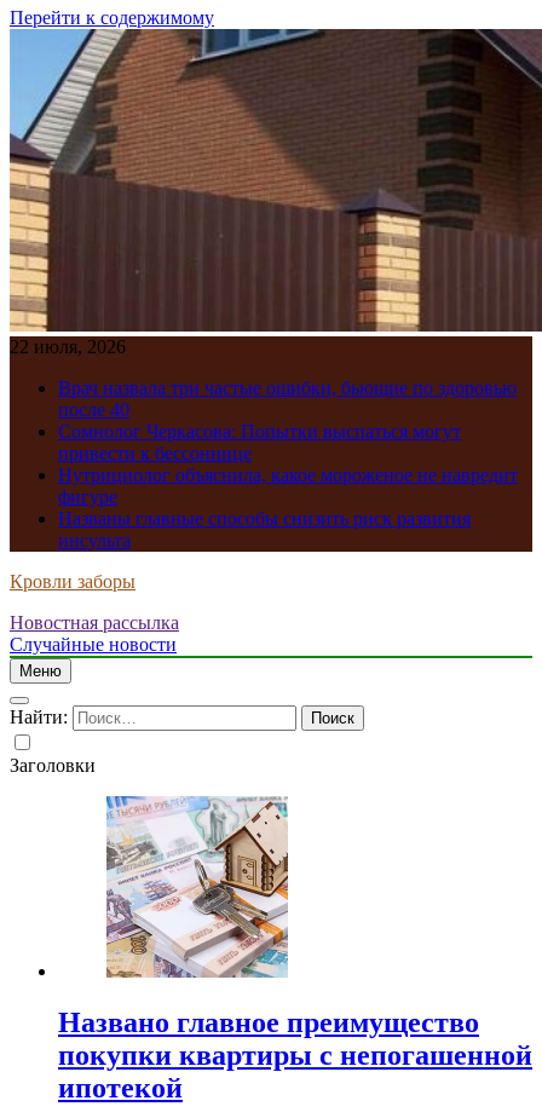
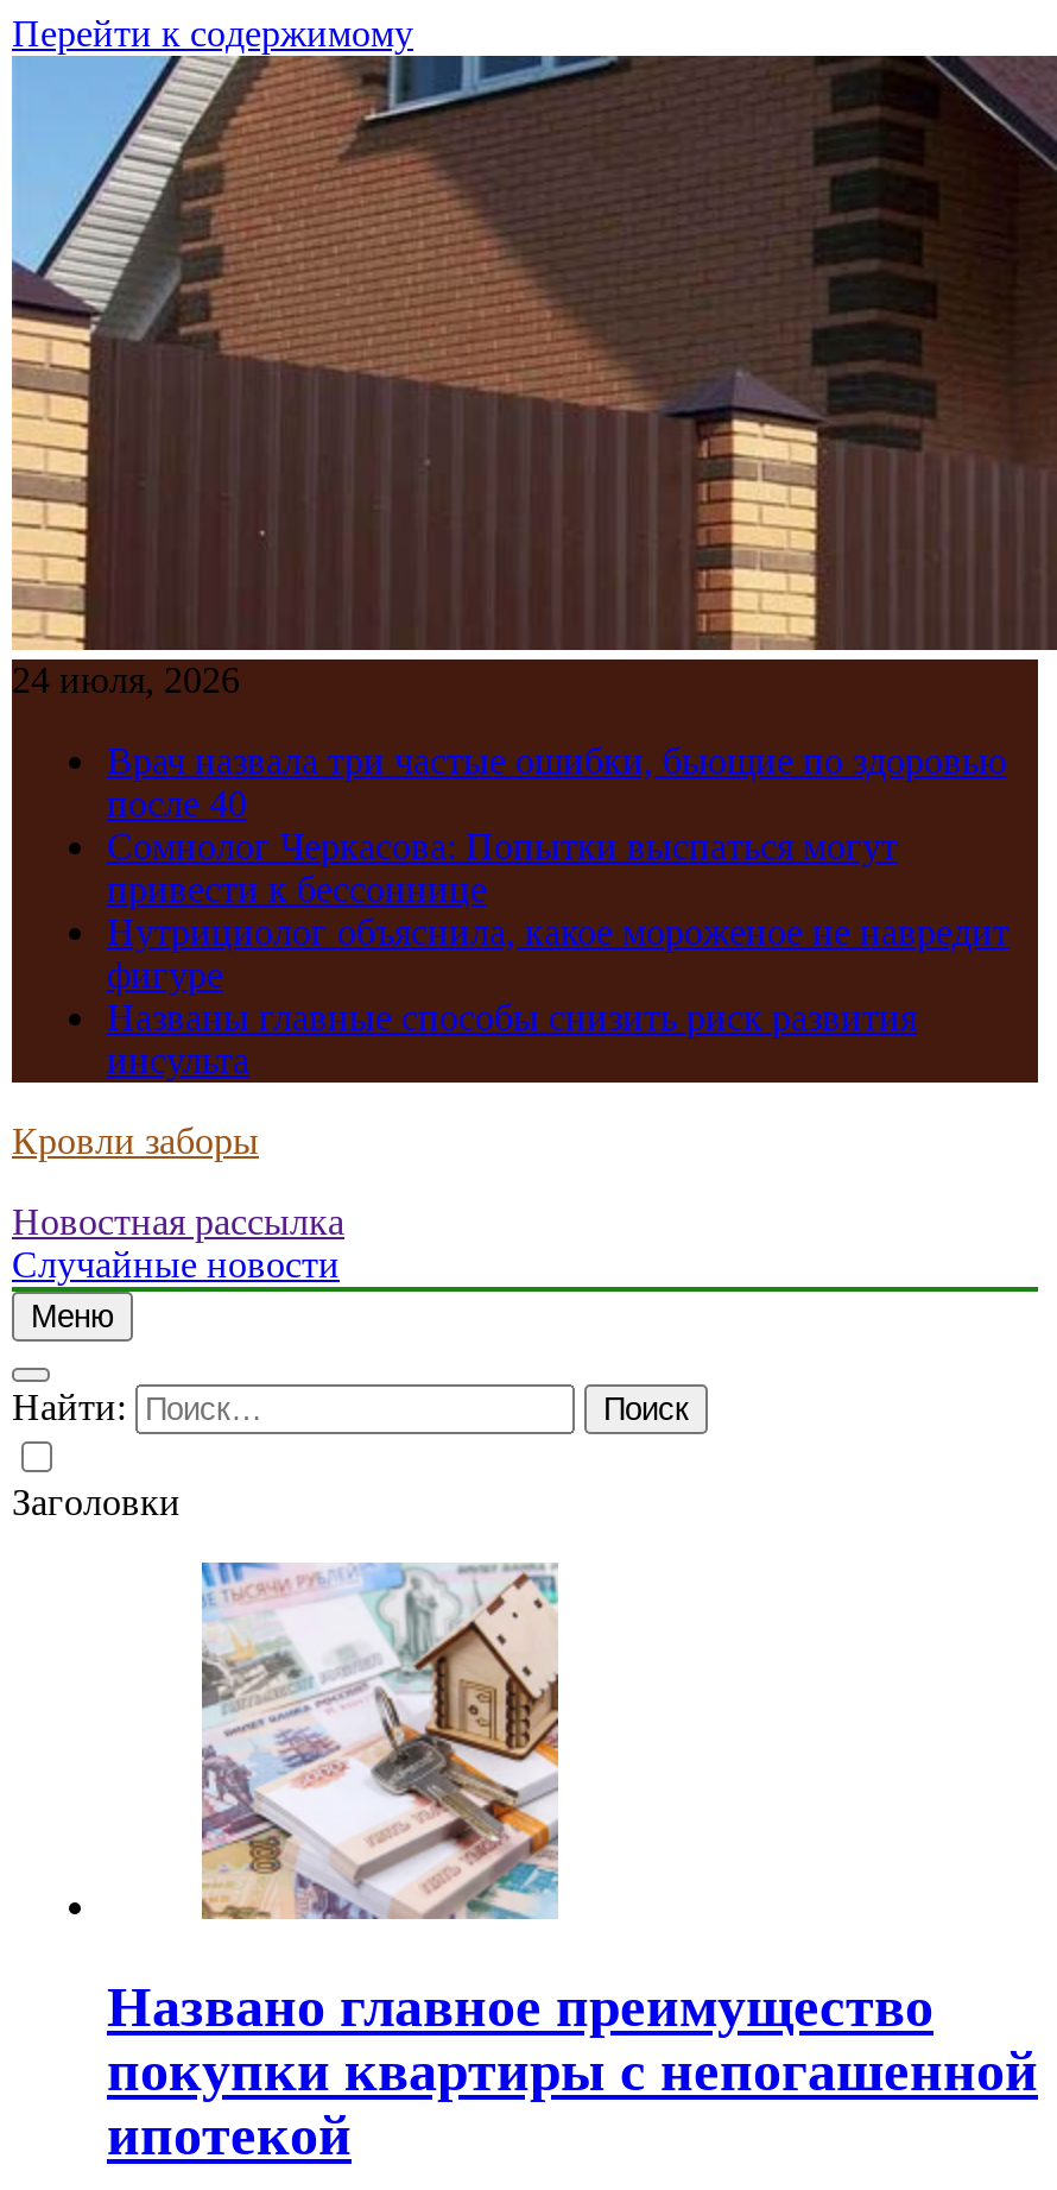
[10,336,126,357] 22 июля, 2026 -> [12,659,240,700] 24 июля, 2026

